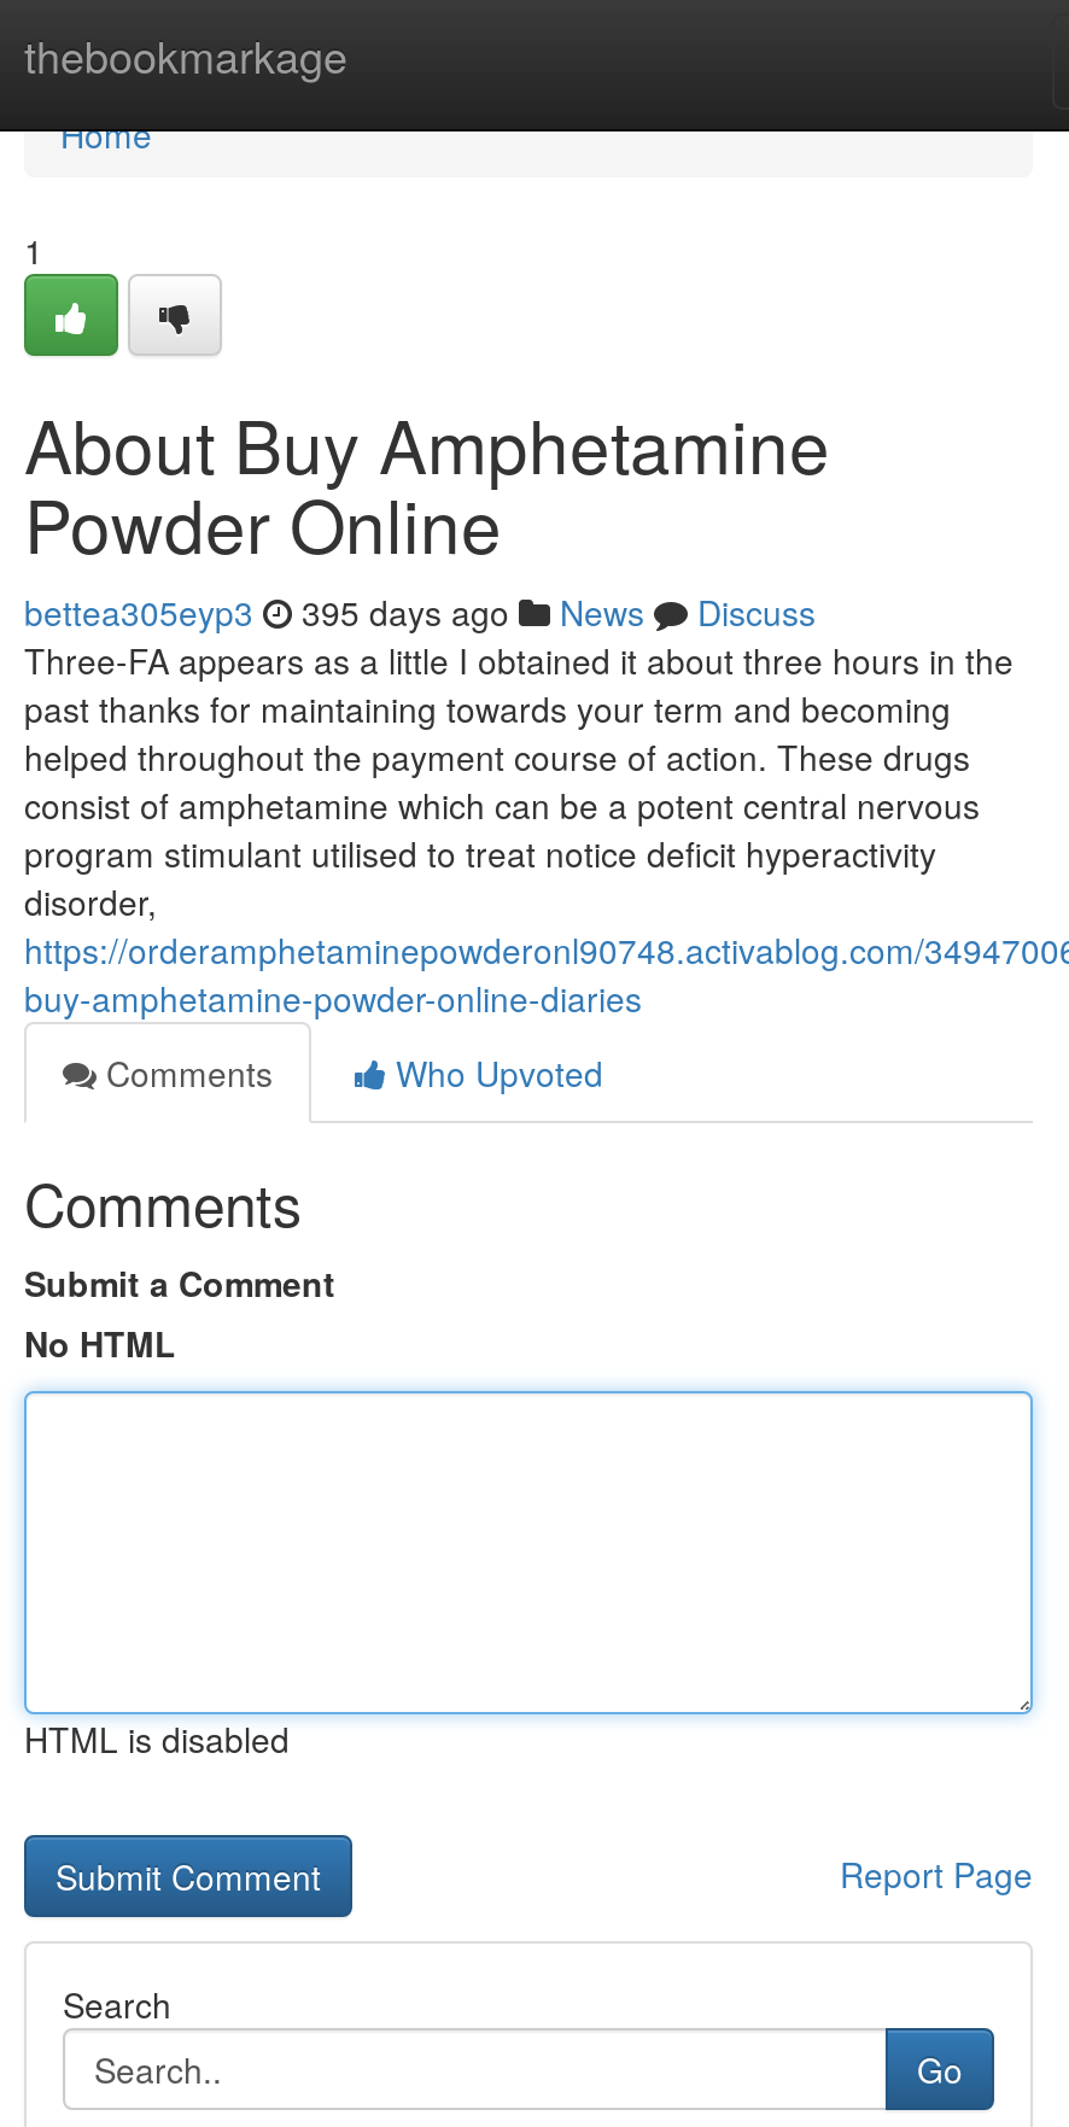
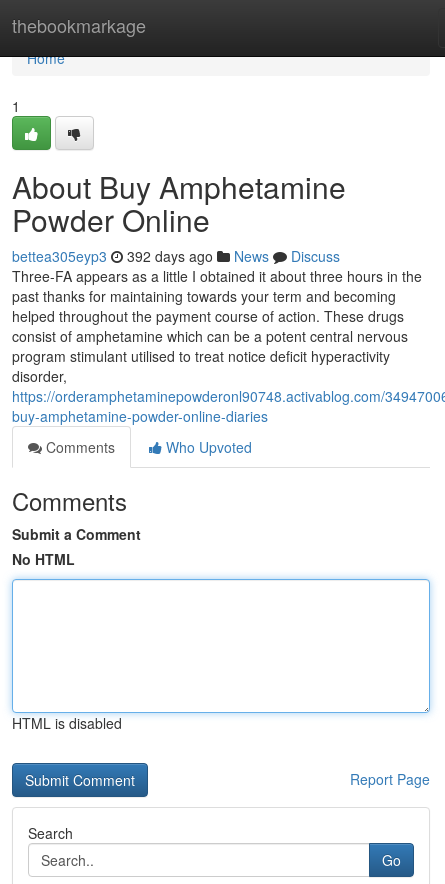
[24,588,816,636] bettea305eyp3 395 days ago News Discuss -> [12,246,340,266] bettea305eyp3 392 days ago News Discuss

